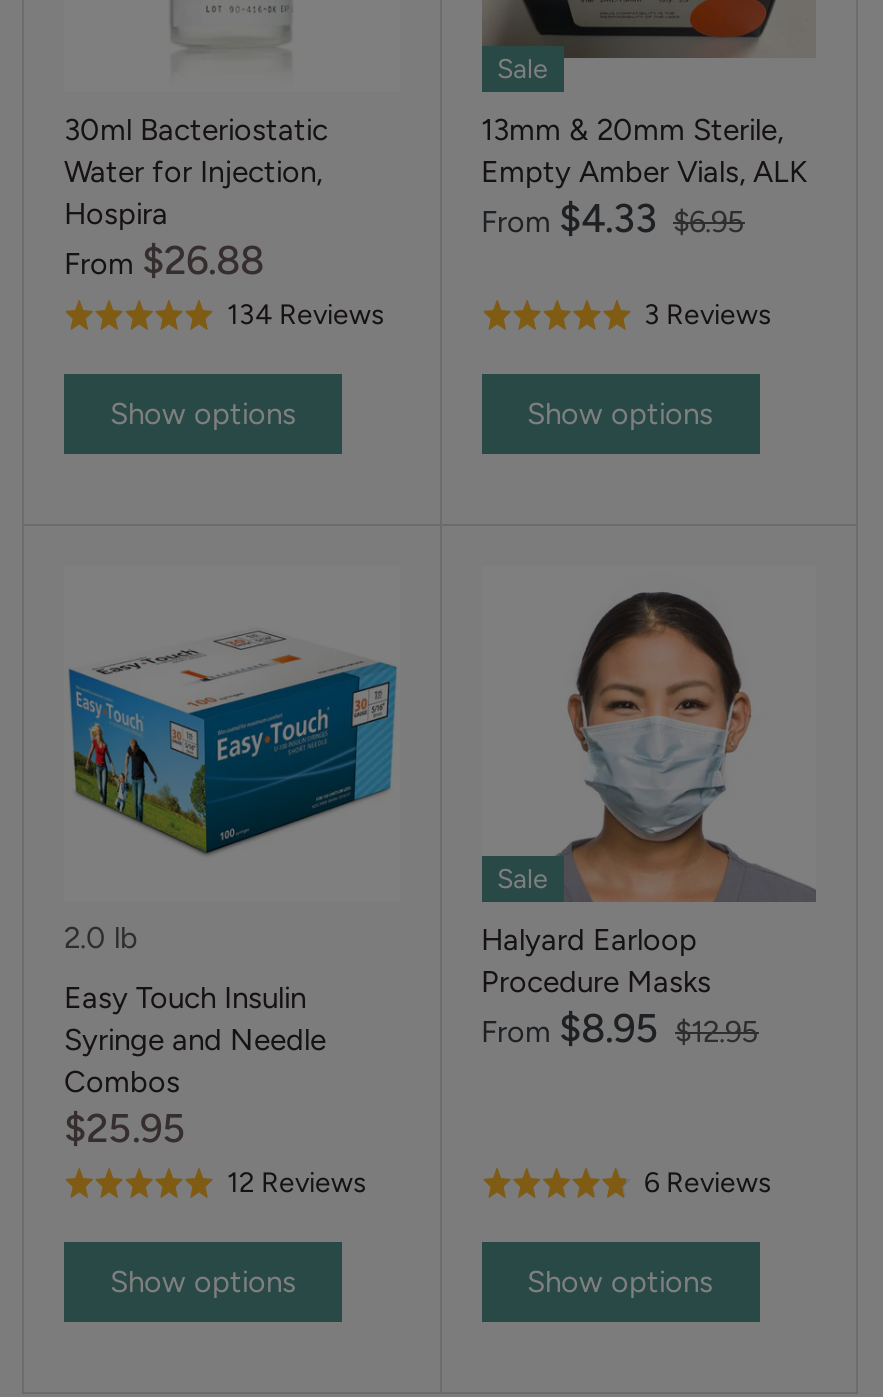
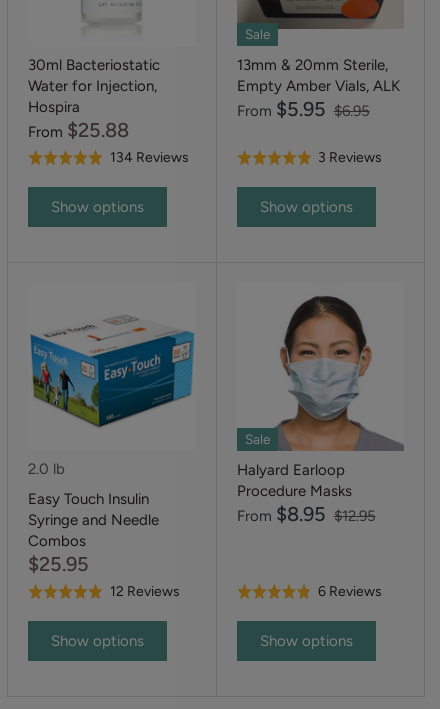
[481,194,745,242] From $4.33 $6.95 -> [236,97,369,121] From $5.95 $6.95
[64,236,264,284] From $26.88 -> [28,118,129,142] From $25.88

